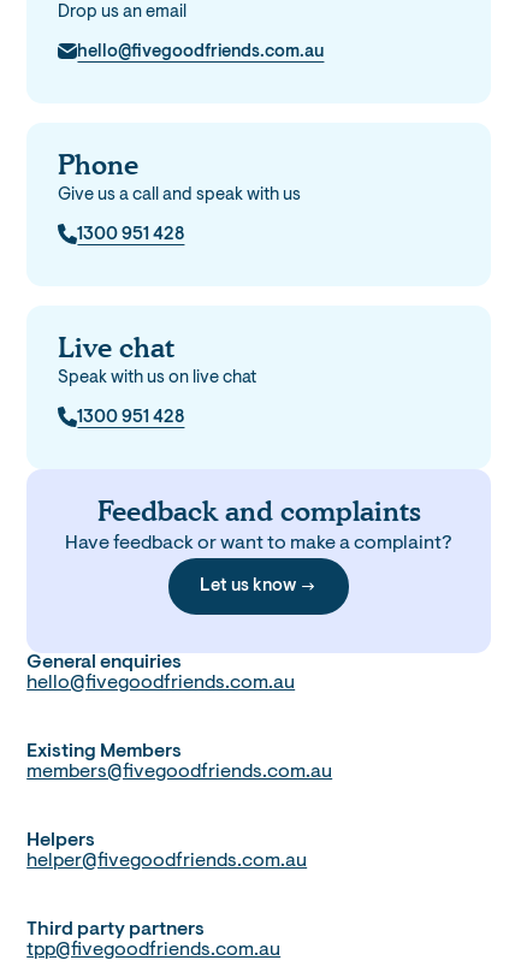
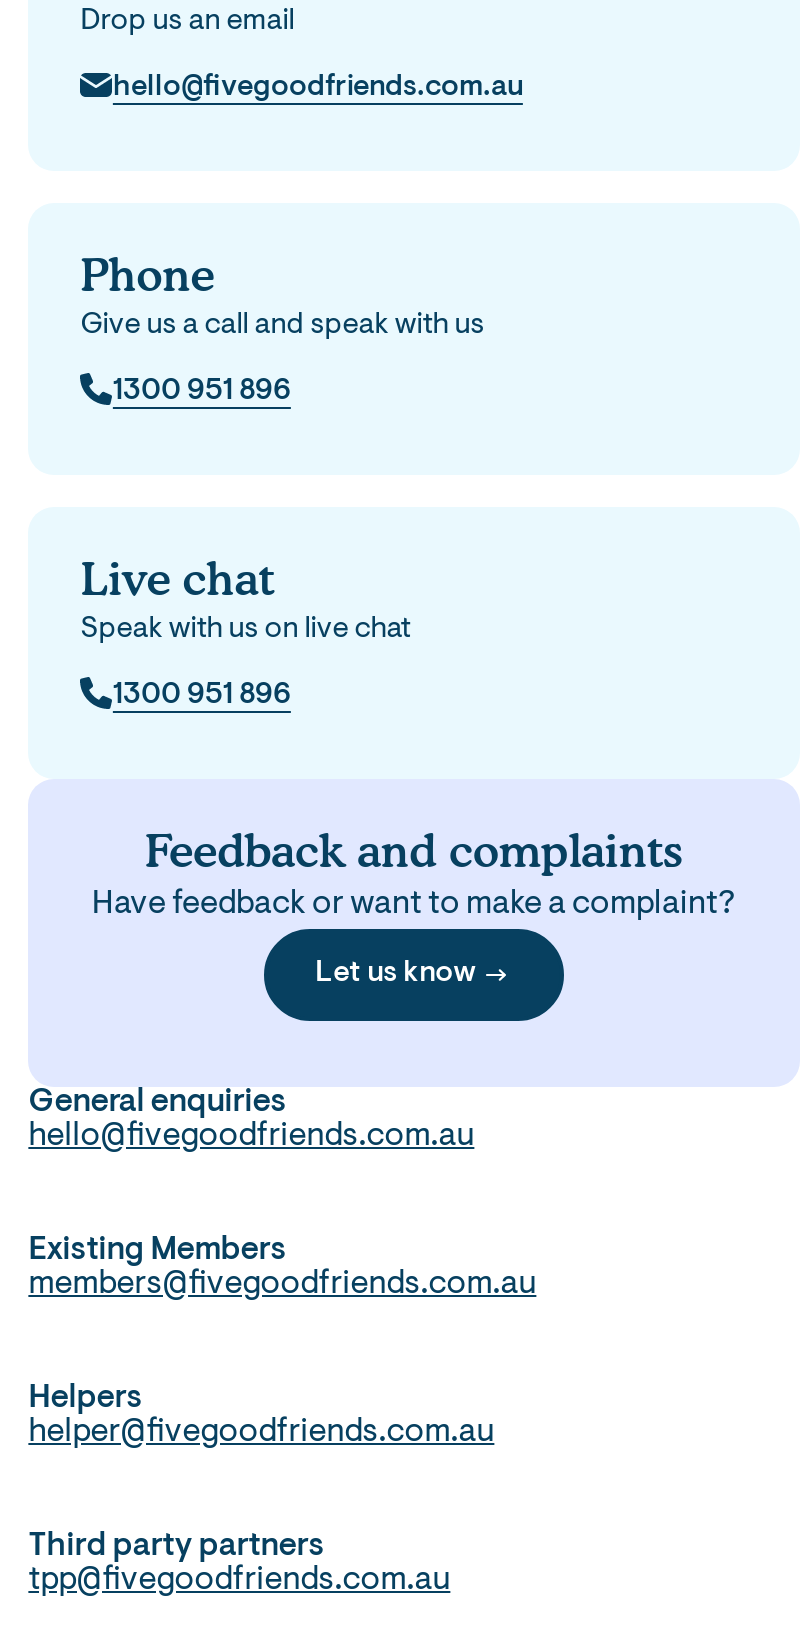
[77,227,185,245] 1300 951 428 -> [113,377,291,407] 1300 951 896
[77,410,185,428] 1300 951 428 -> [113,681,291,711] 1300 951 896

